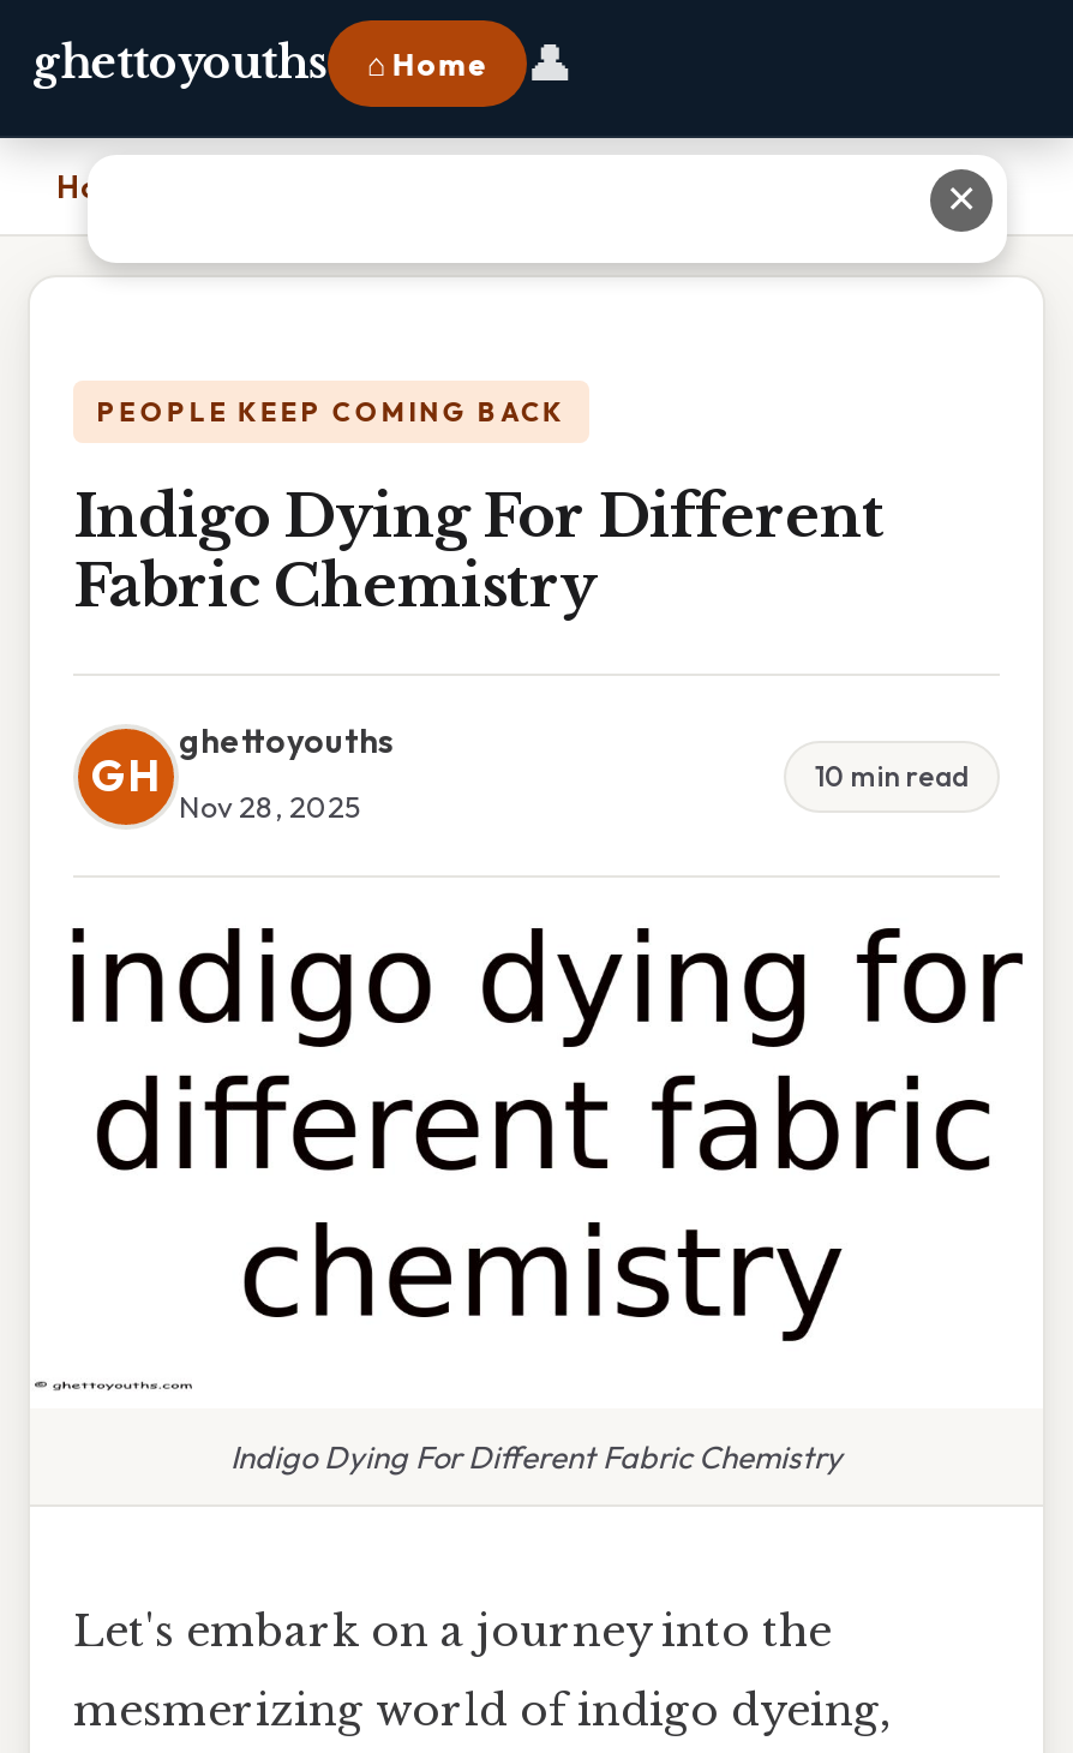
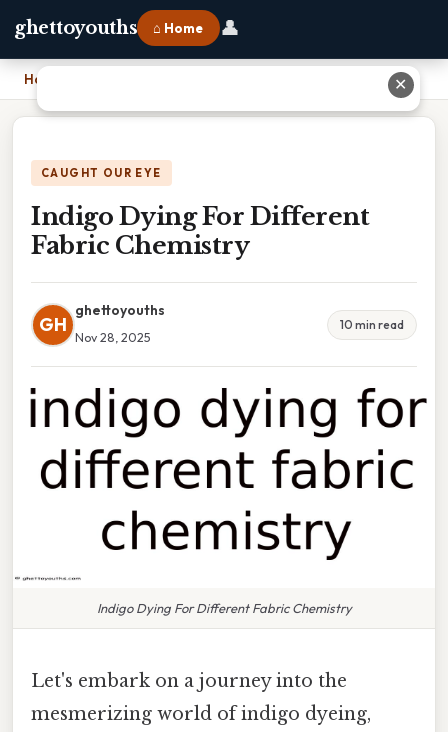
[97,395,566,429] PEOPLE KEEP COMING BACK -> [41,166,162,180] CAUGHT OUR EYE

